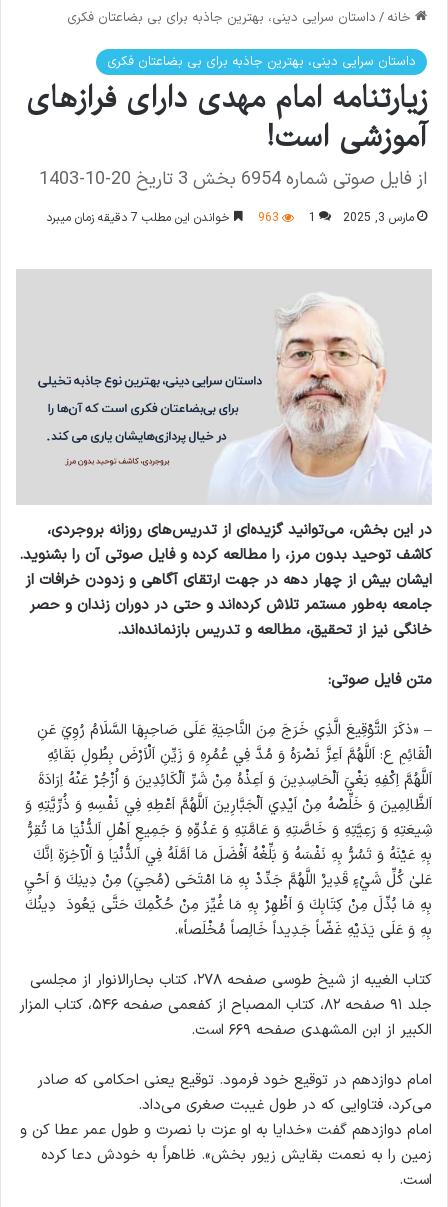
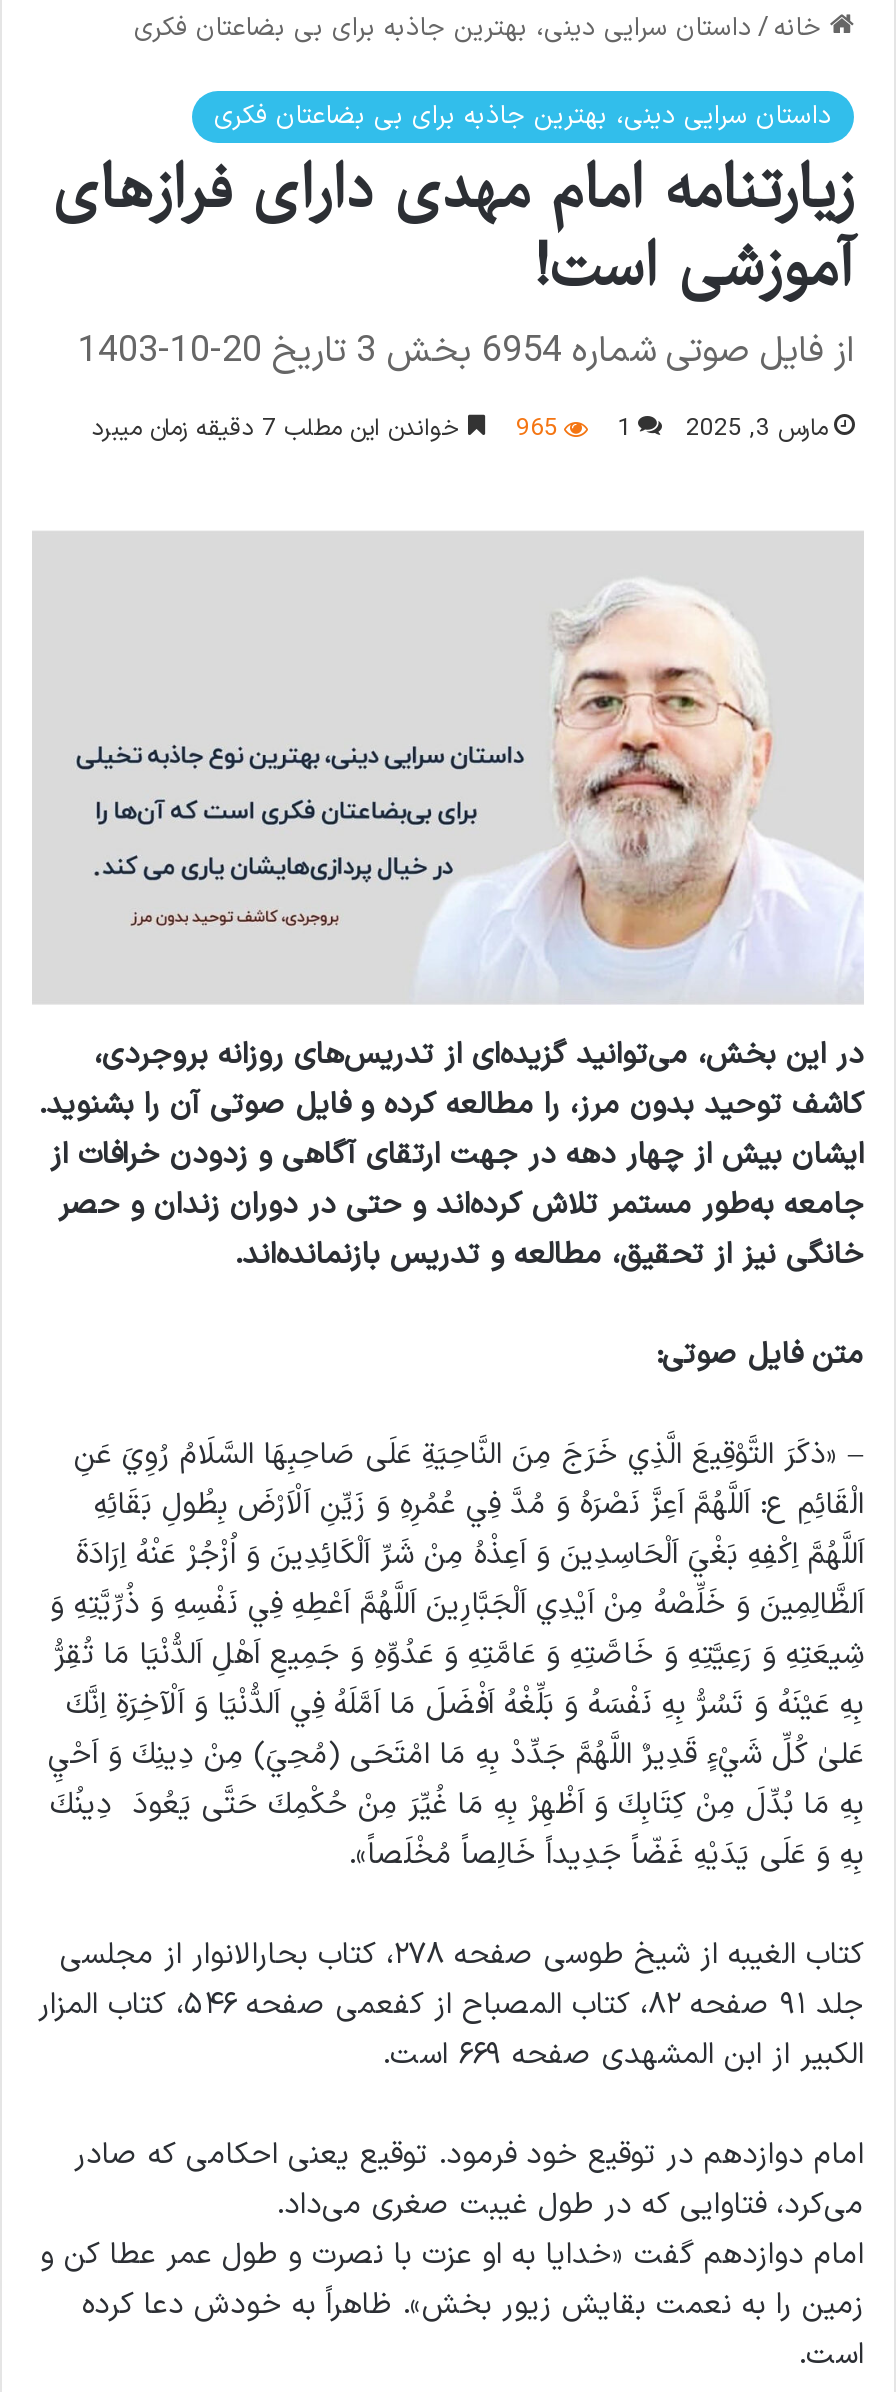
[258,209,279,227] 963 -> [516,411,558,447] 965

